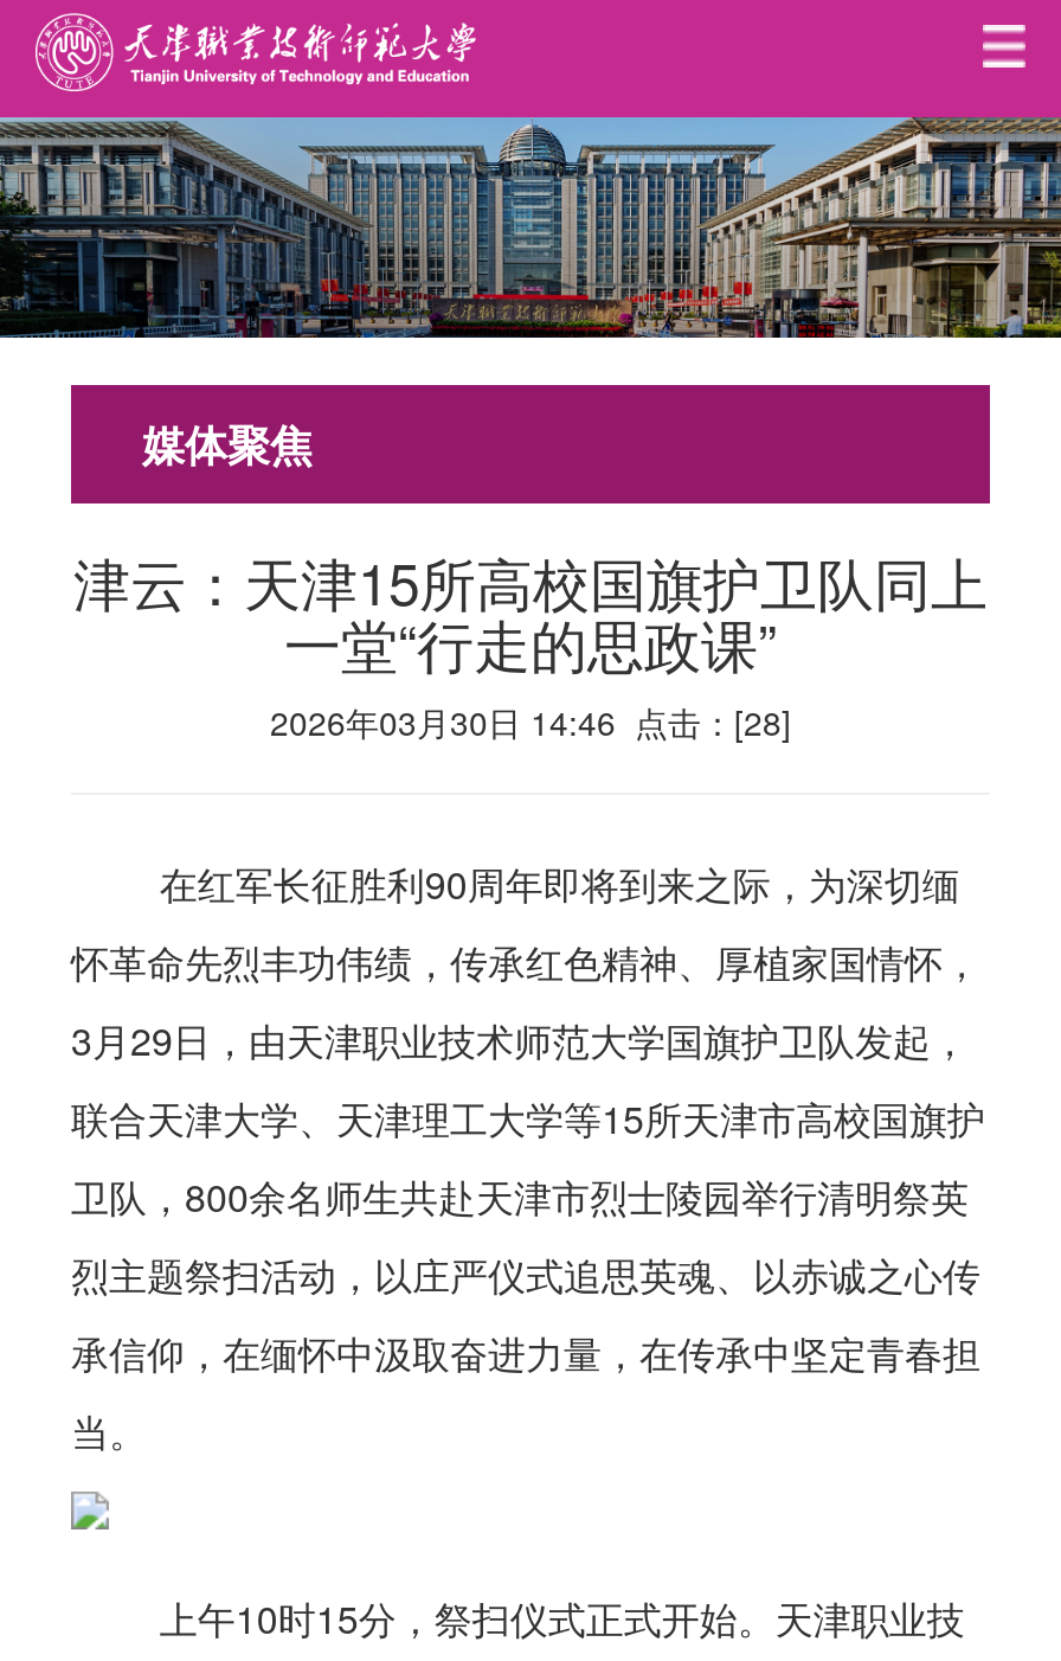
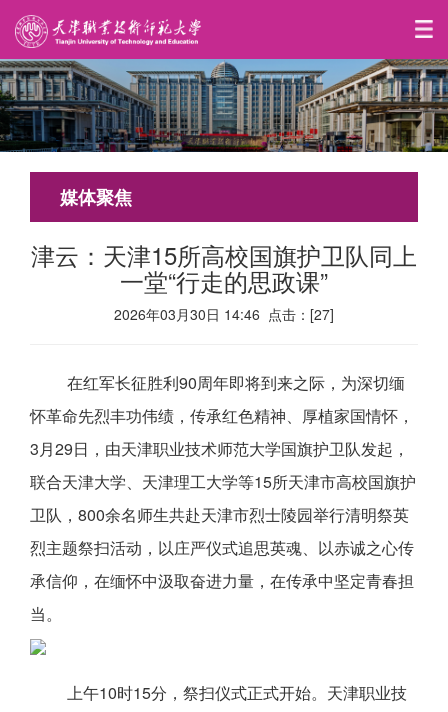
[270,699,791,746] 2026年03月30日 14:46 点击：[28] -> [114,304,334,324] 2026年03月30日 14:46 点击：[27]

